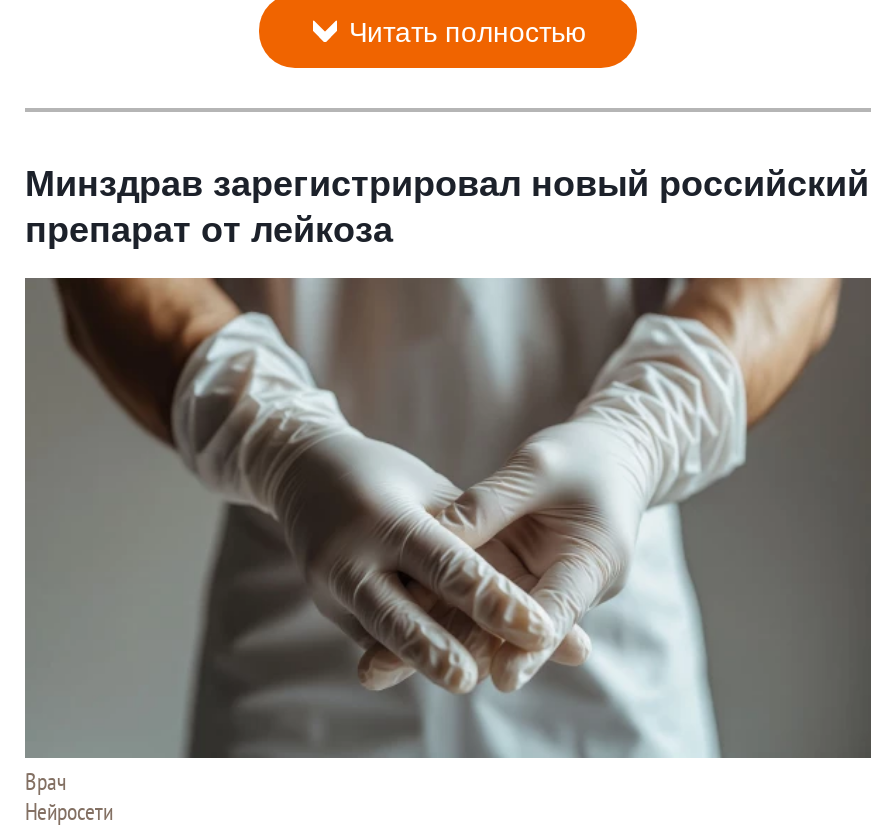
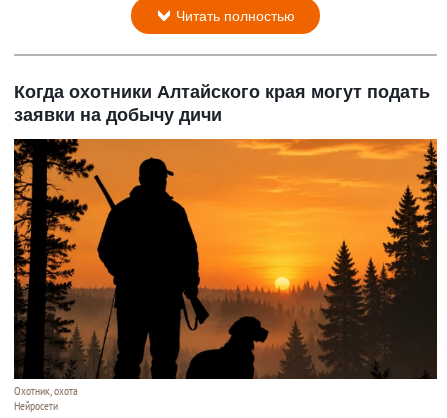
[25,164,869,250] Минздрав зарегистрировал новый российский | препарат от лейкоза -> [14,82,430,125] Когда охотники Алтайского края могут подать | заявки на добычу дичи
[23,276,873,795] [image] | Врач -> [13,138,438,398] [image] | Охотник, охота

